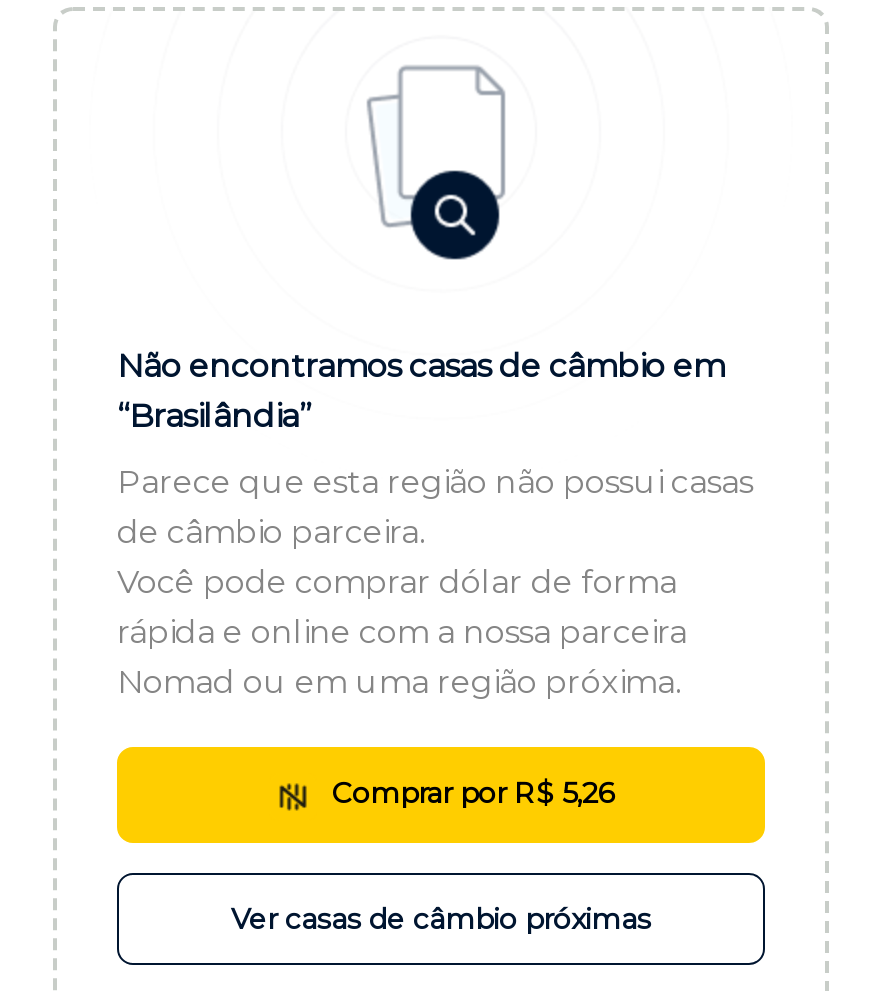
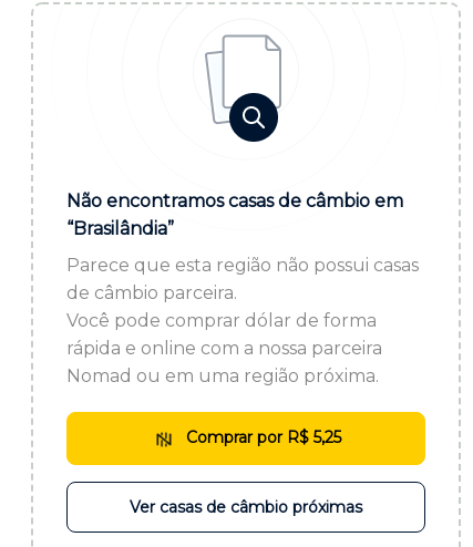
[324,775,614,811] Comprar por R$ 5,26 -> [182,428,341,448] Comprar por R$ 5,25

